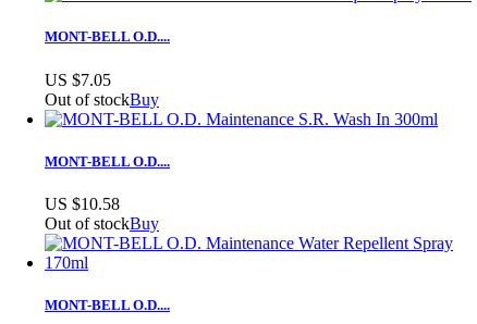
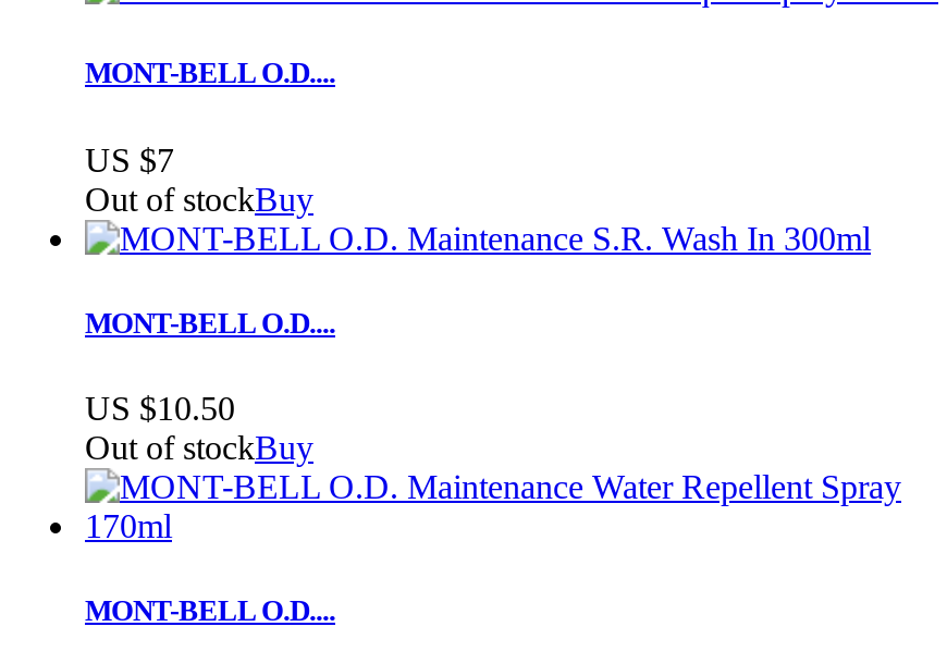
[45,70,111,89] US $7.05 -> [85,141,174,178] US $7
[45,195,120,213] US $10.58 -> [85,390,235,427] US $10.50

